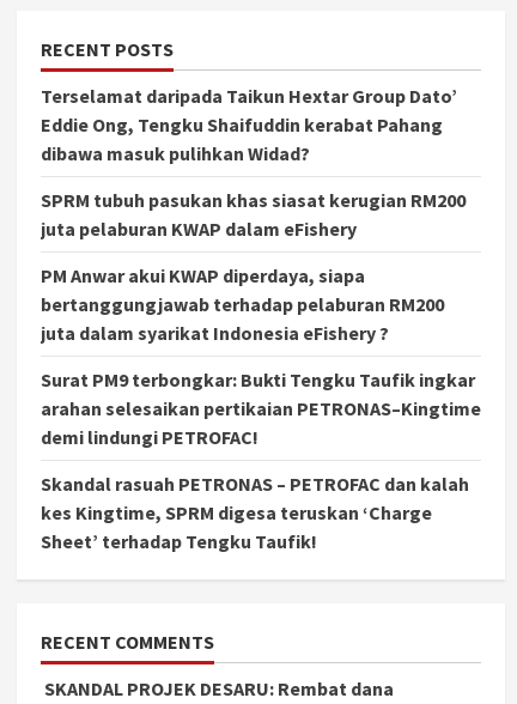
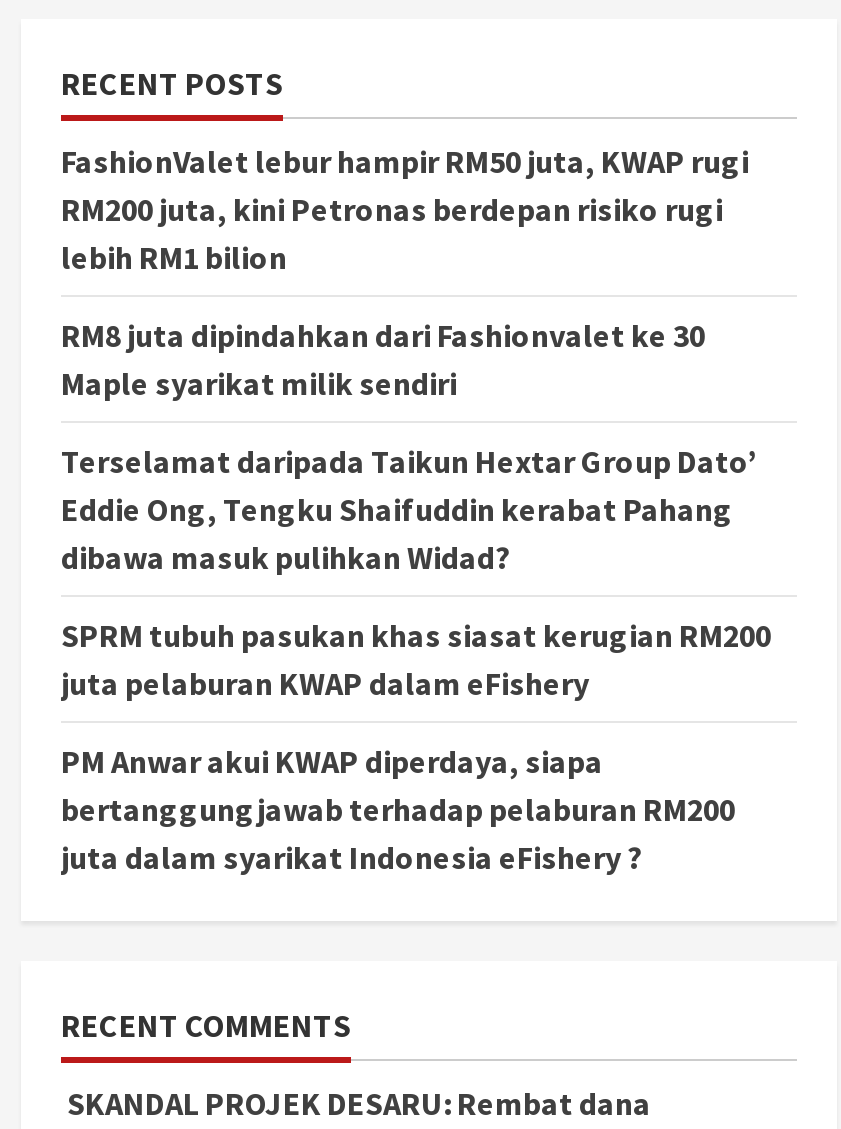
none -> [61,141,749,403] FashionValet lebur hampir RM50 juta, KWAP rugi | RM200 juta, kini Petronas berdepan risiko rugi | lebih RM1 bilion | RM8 juta dipindahkan dari Fashionvalet ke 30 | Maple syarikat milik sendiri
moved [41,84,466,345] -> [61,441,771,877]: Terselamat daripada Taikun Hextar Group Dato’ | Eddie Ong, Tengku Shaifuddin kerabat Pahang | dibawa masuk pulihkan Widad? | SPRM tubuh pasukan khas siasat kerugian RM200 | juta pelaburan KWAP dalam eFishery | PM Anwar akui KWAP diperdaya, siapa | bertanggungjawab terhadap pelaburan RM200 | juta dalam syarikat Indonesia eFishery ?
[41,368,481,553] Surat PM9 terbongkar: Bukti Tengku Taufik ingkar | arahan selesaikan pertikaian PETRONAS–Kingtime | demi lindungi PETROFAC! | Skandal rasuah PETRONAS – PETROFAC dan kalah | kes Kingtime, SPRM digesa teruskan ‘Charge | Sheet’ terhadap Tengku Taufik! -> none

